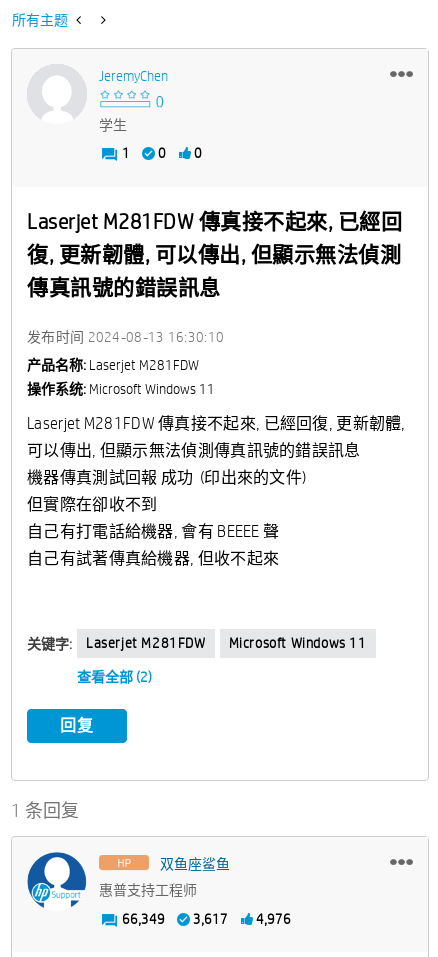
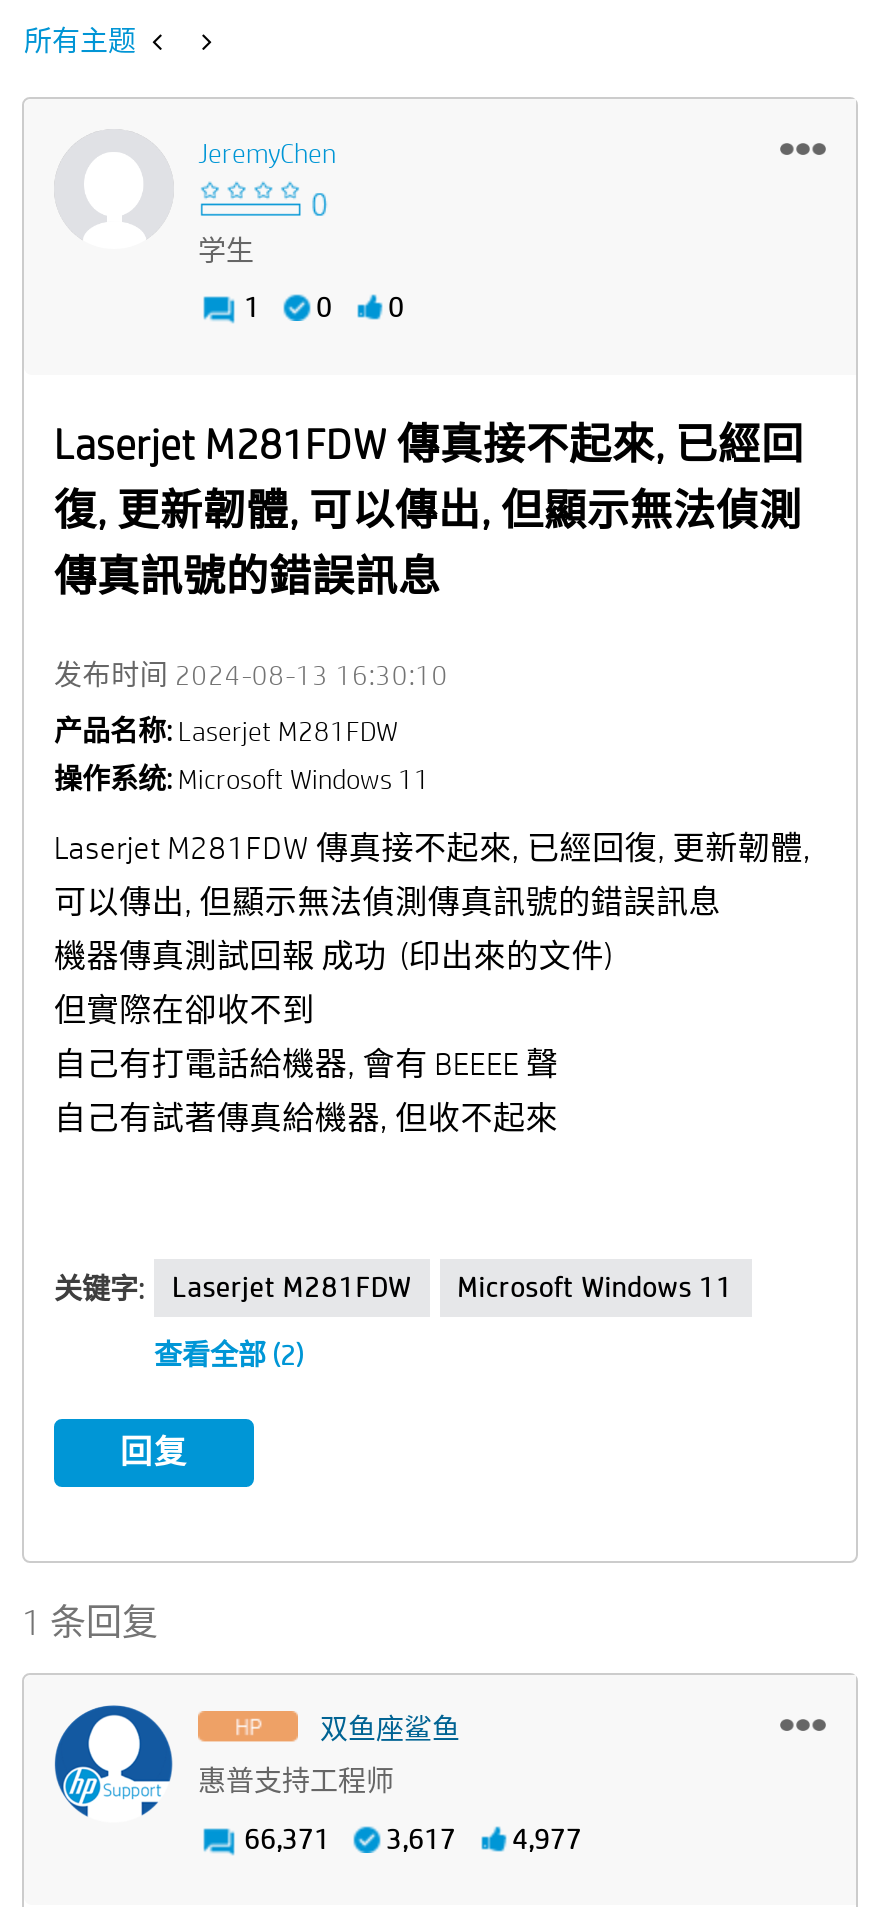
[122,910,168,928] 66,349 -> [244,1821,336,1857] 66,371
[256,910,291,928] 4,976 -> [512,1821,582,1857] 4,977

